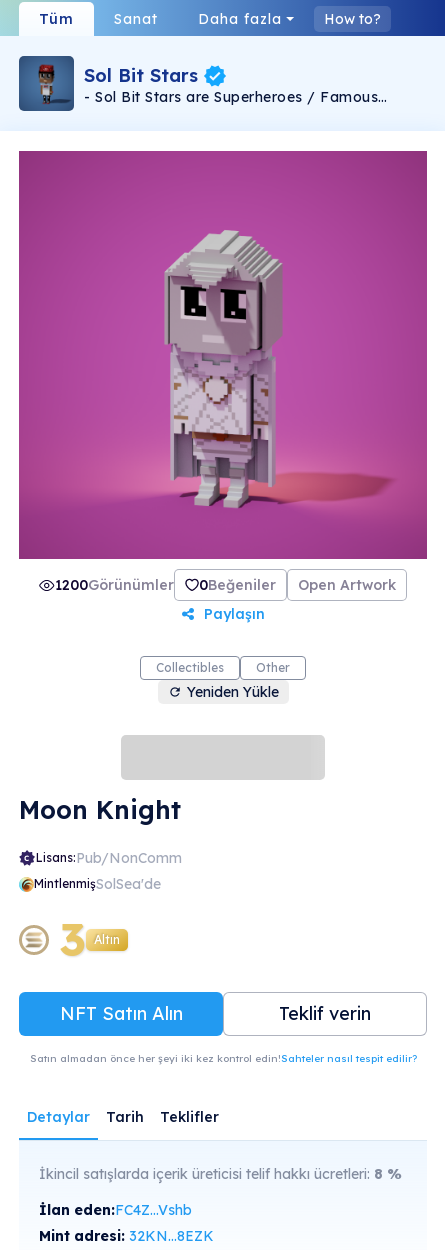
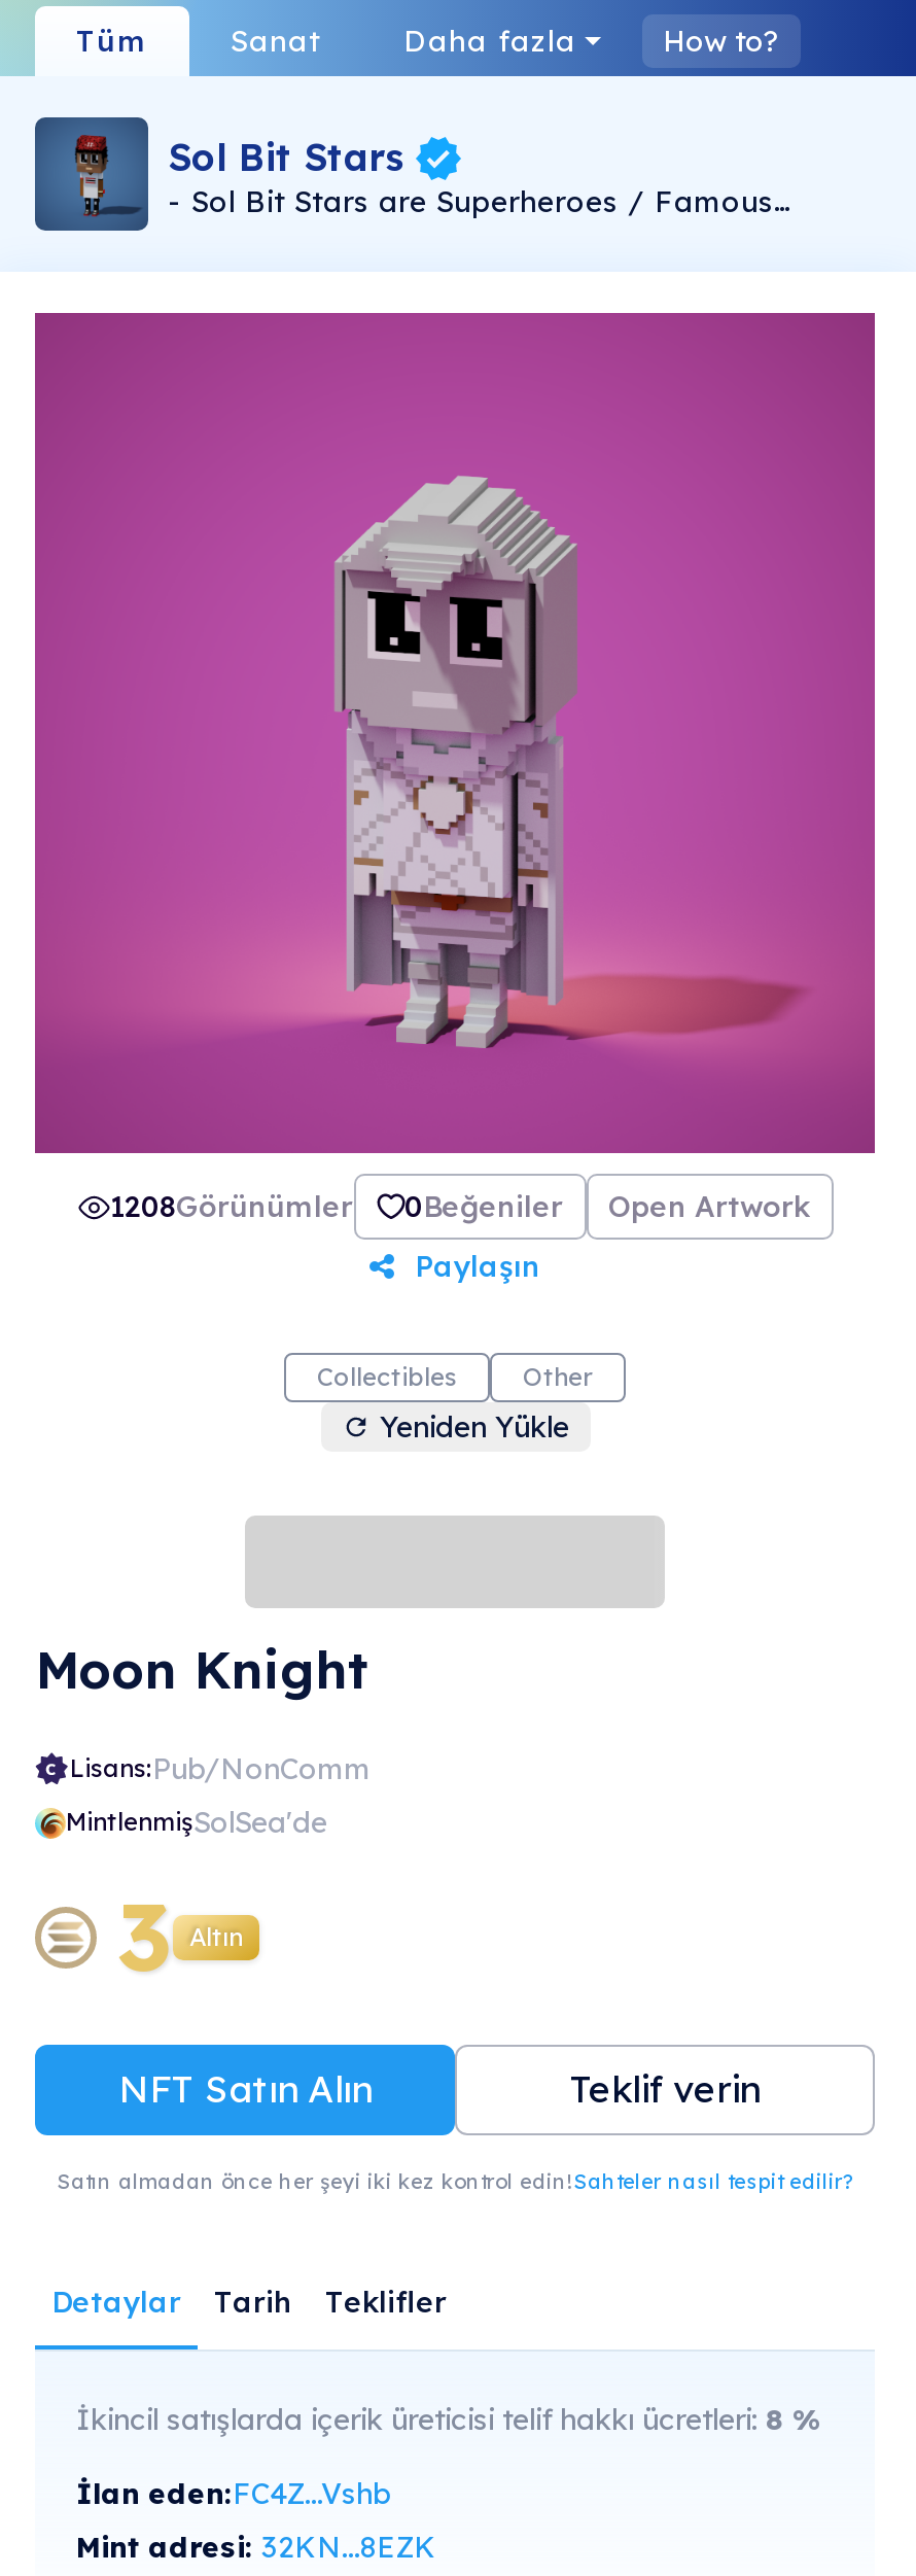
[55,576,396,594] 1200Görünümler 0Beğeniler Open Artwork -> [110,1188,810,1225] 1208Görünümler 0Beğeniler Open Artwork

